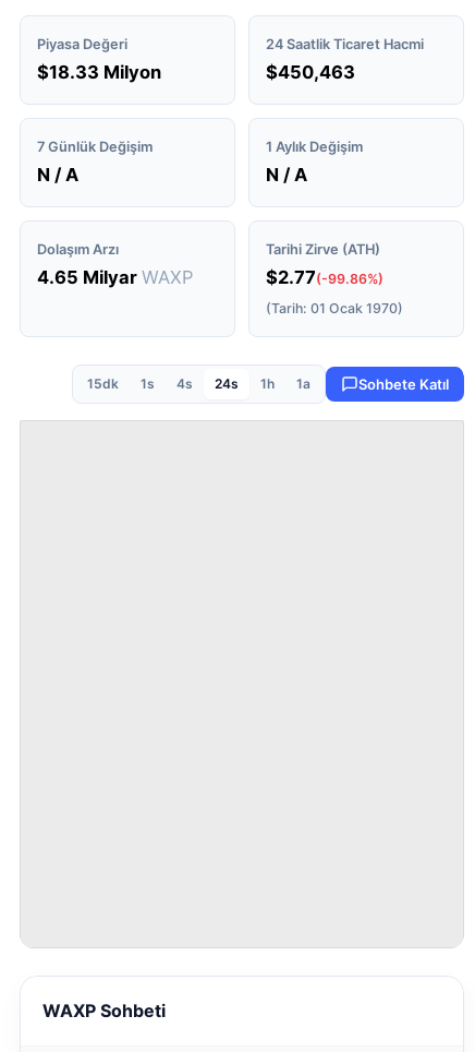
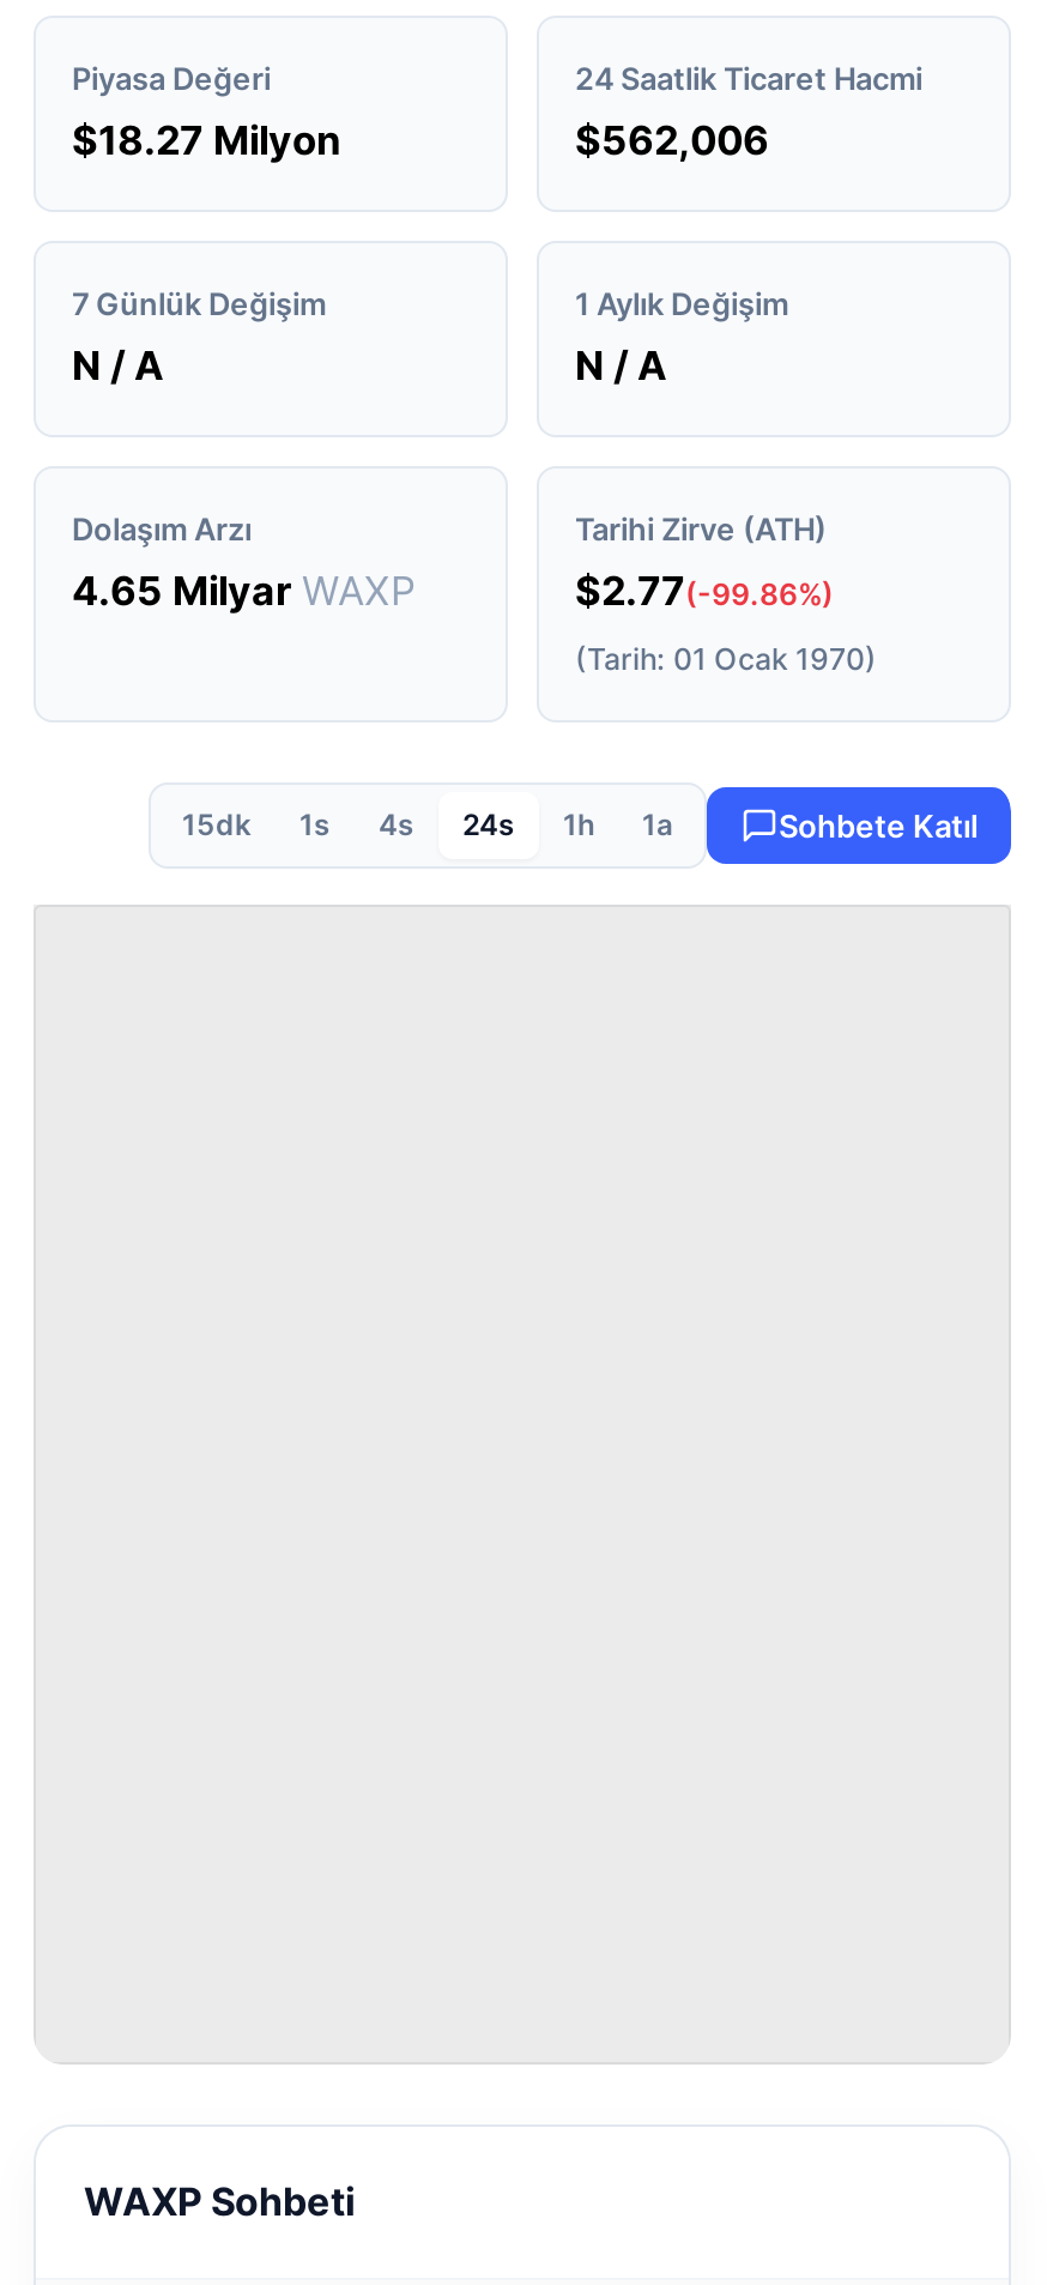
[37,61,161,83] $18.33 Milyon -> [72,116,340,164] $18.27 Milyon
[266,61,355,83] $450,463 -> [575,116,769,164] $562,006

